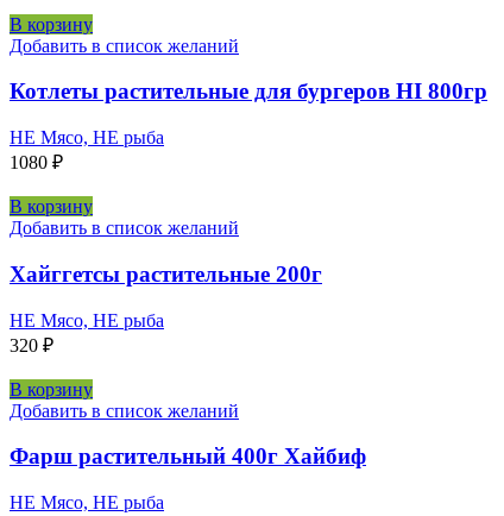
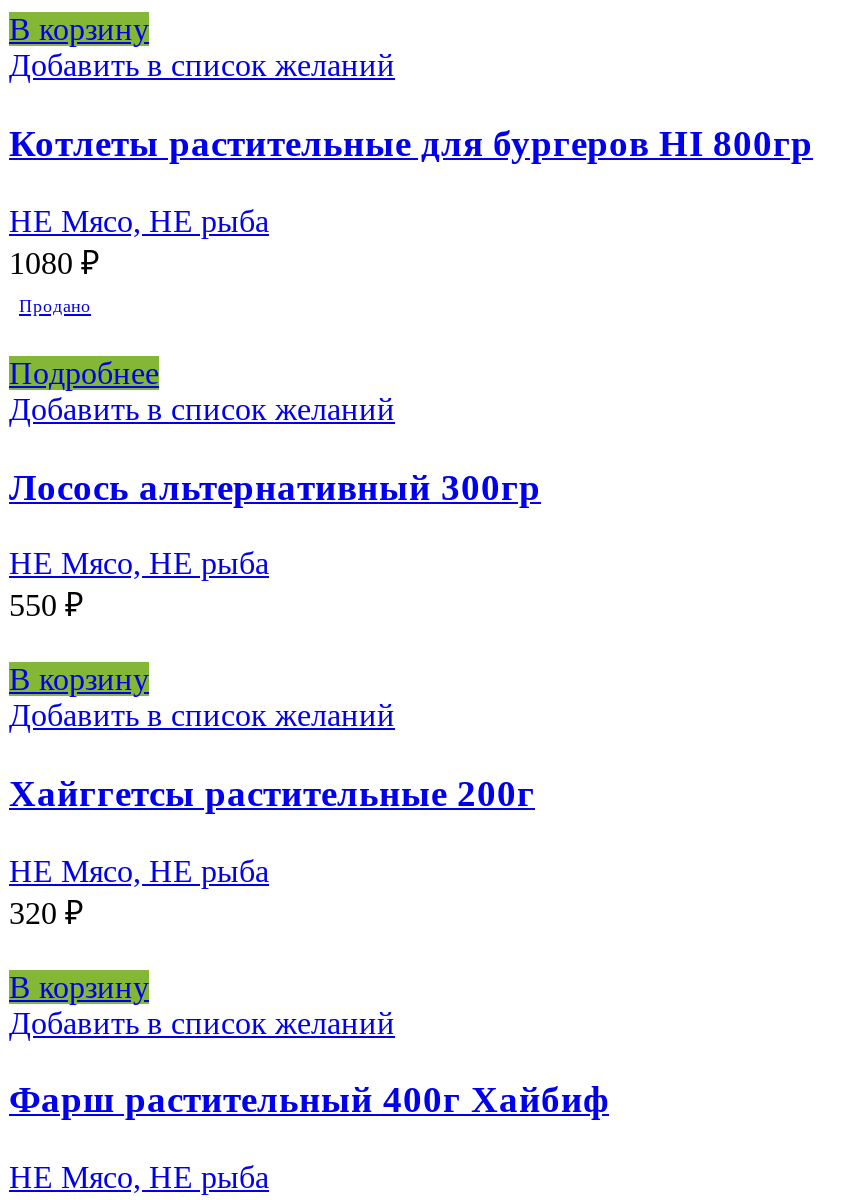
none -> [9,295,541,622] Продано | Подробнее | Добавить в список желаний | Лосось альтернативный 300гр | НЕ Мясо, НЕ рыба | 550 ₽

